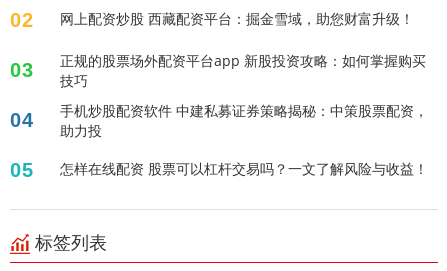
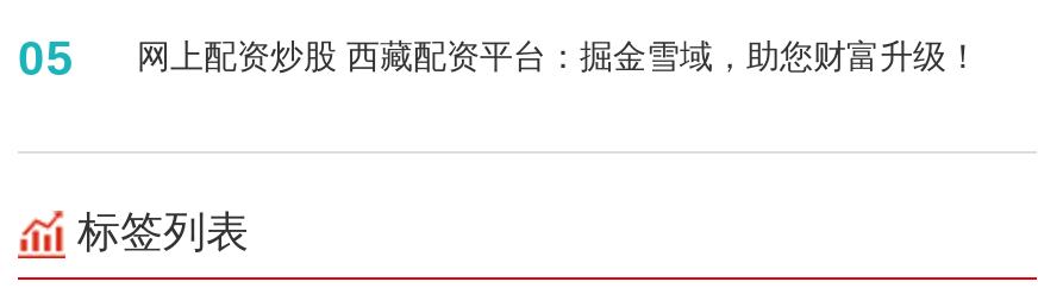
[10,9,414,31] 02 网上配资炒股 西藏配资平台：掘金雪域，助您财富升级！ -> [18,32,980,85] 05 网上配资炒股 西藏配资平台：掘金雪域，助您财富升级！
[10,51,428,181] 03 | 正规的股票场外配资平台app 新股投资攻略：如何掌握购买 | 技巧 | 04 | 手机炒股配资软件 中建私募证券策略揭秘：中策股票配资， | 助力投 | 05 | 怎样在线配资 股票可以杠杆交易吗？一文了解风险与收益！ -> none

